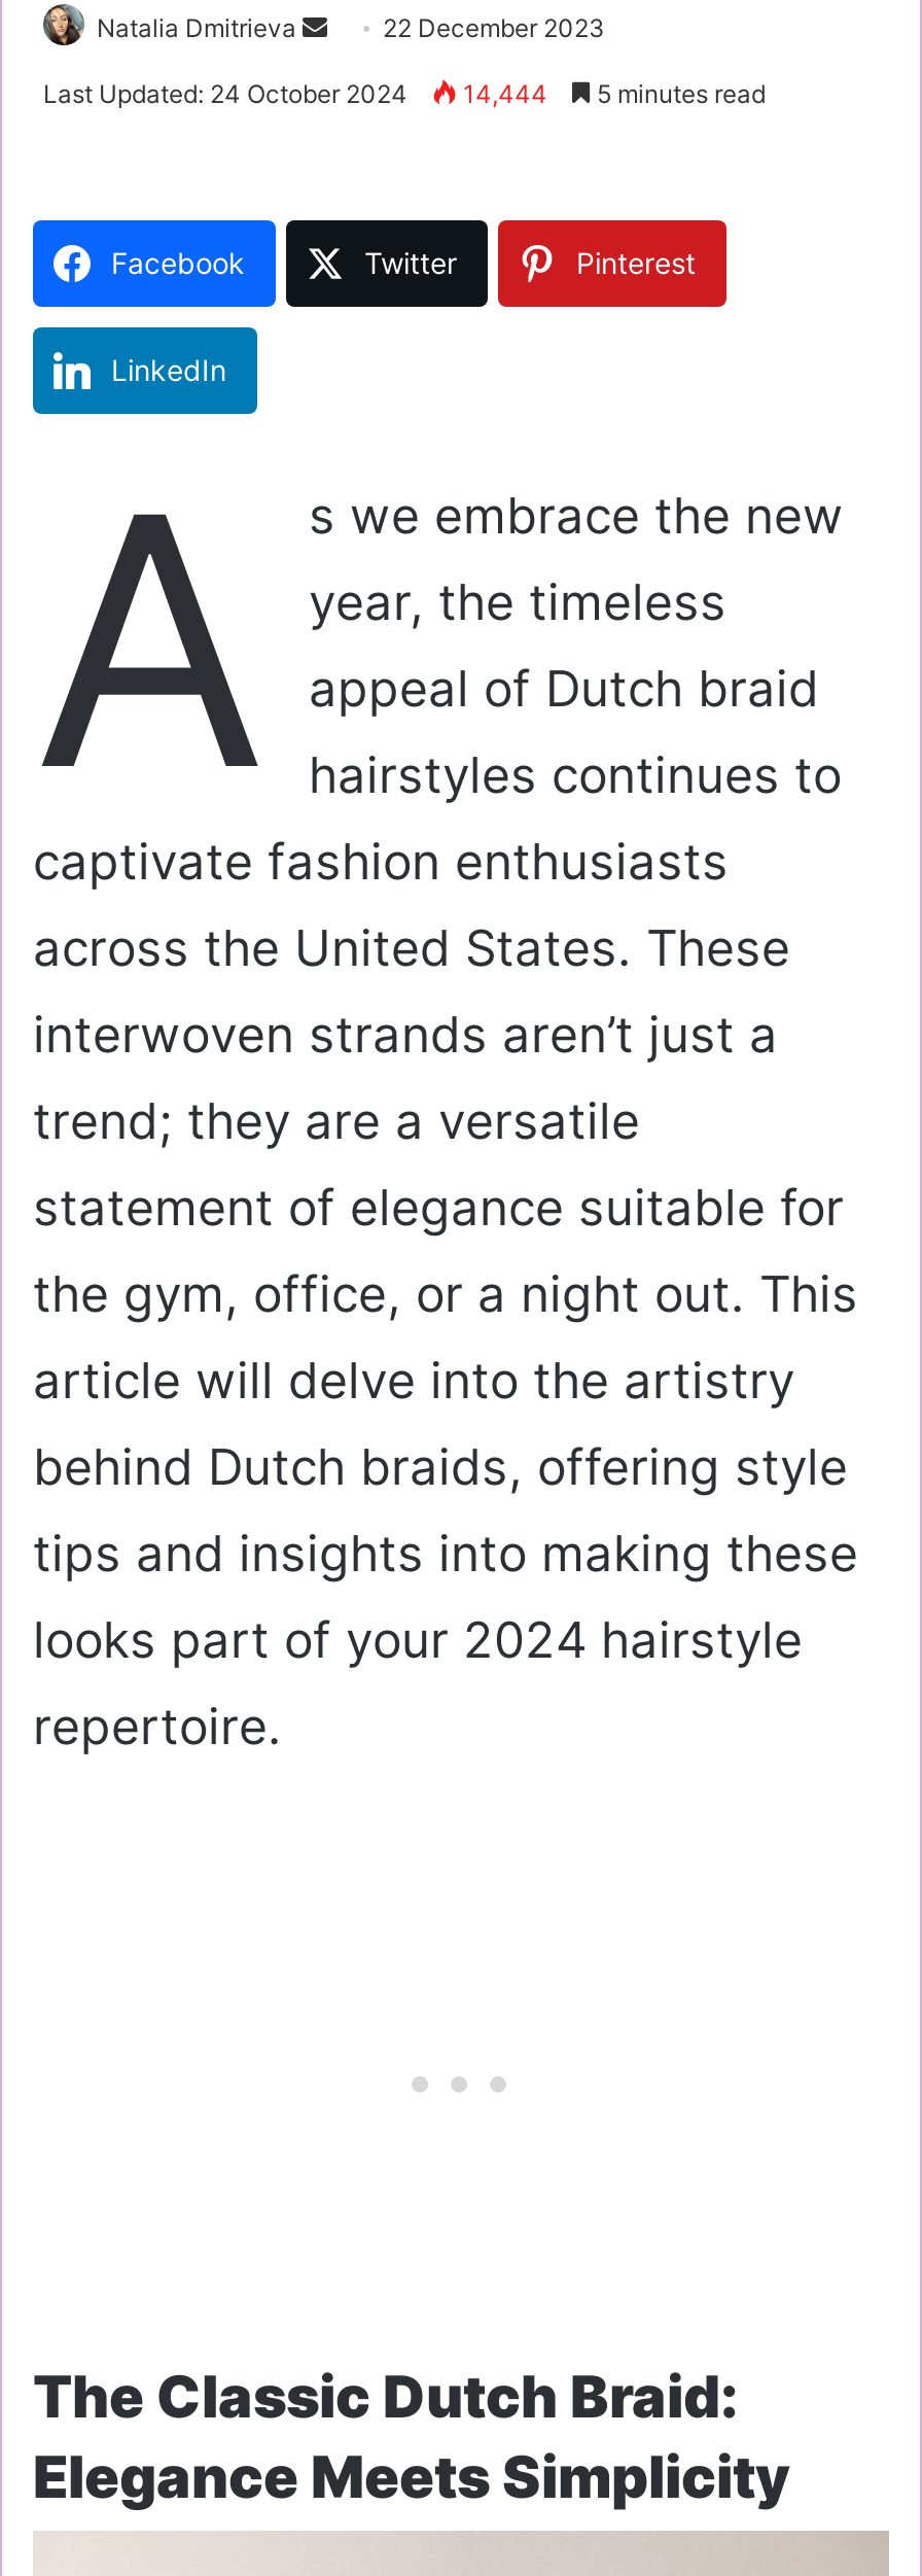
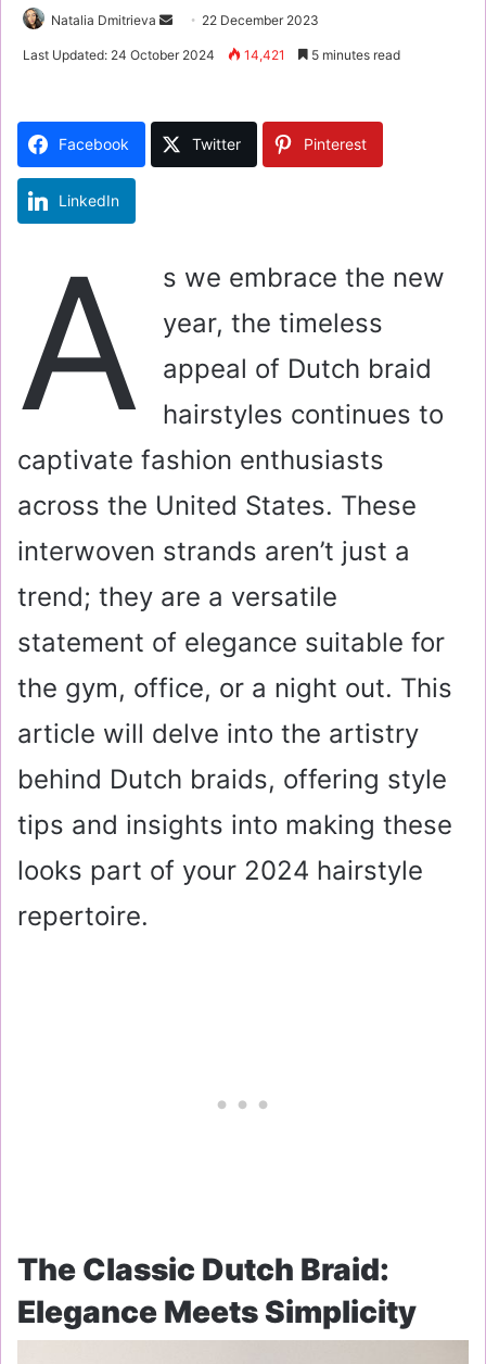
[43,78,766,109] Last Updated: 24 October 2024 14,444 5 minutes read -> [23,47,400,63] Last Updated: 24 October 2024 14,421 5 minutes read

